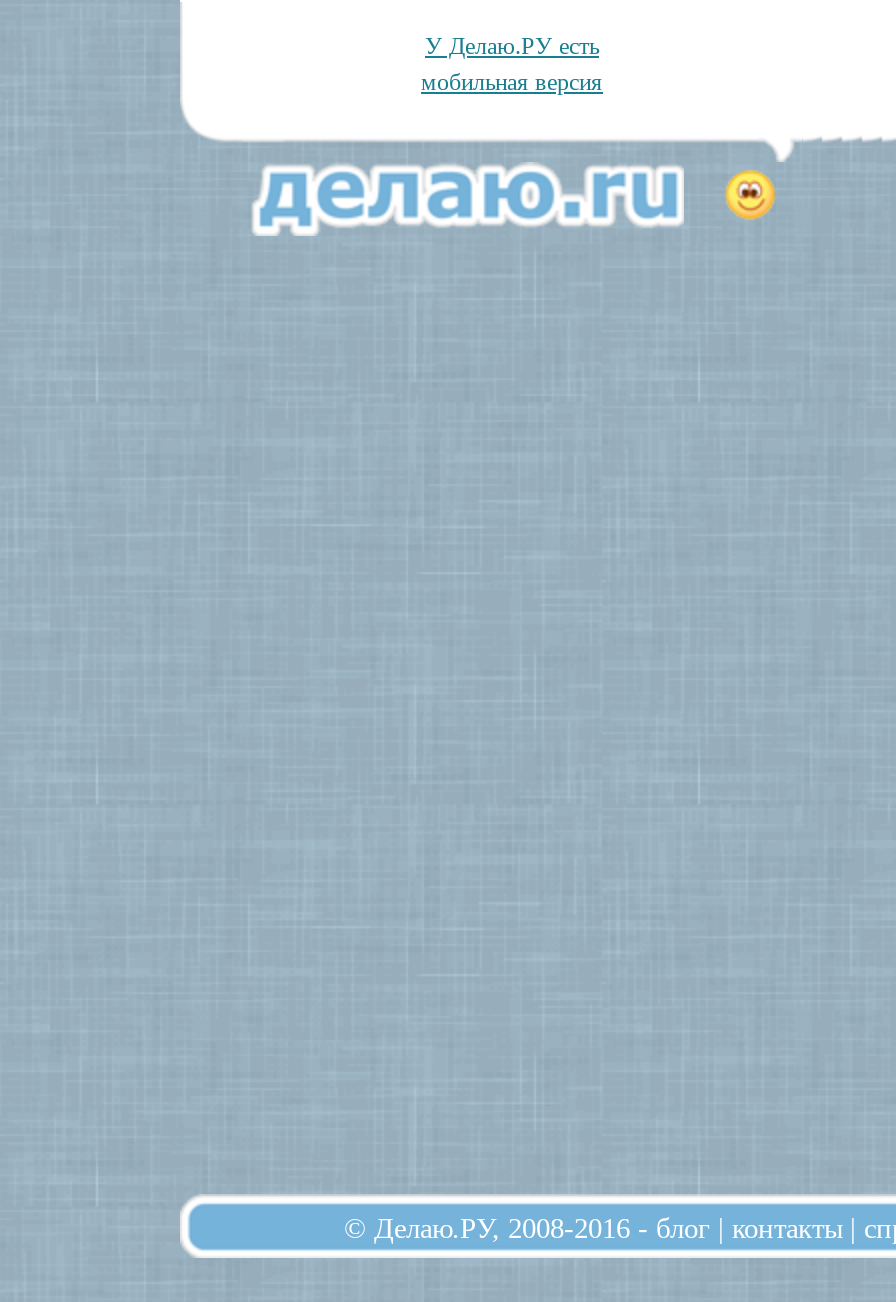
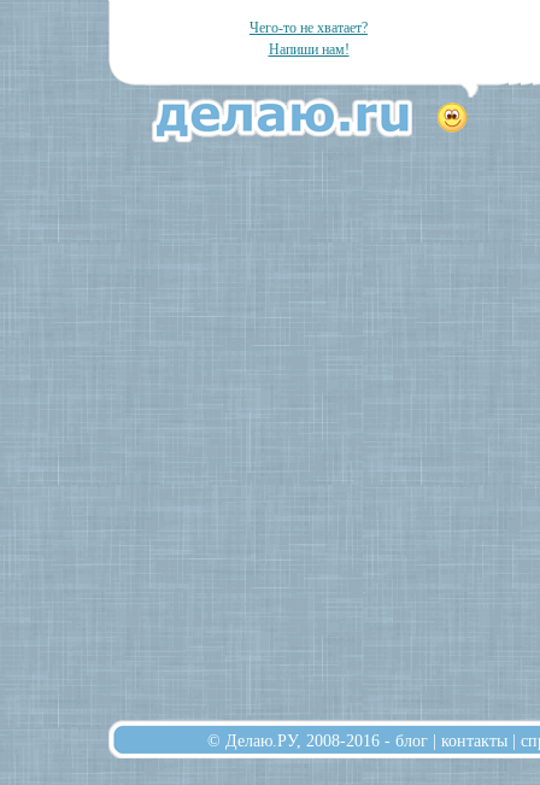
[421,32,603,96] У Делаю.РУ есть | мобильная версия -> [250,19,368,58] Чего-то не хватает? | Напиши нам!

